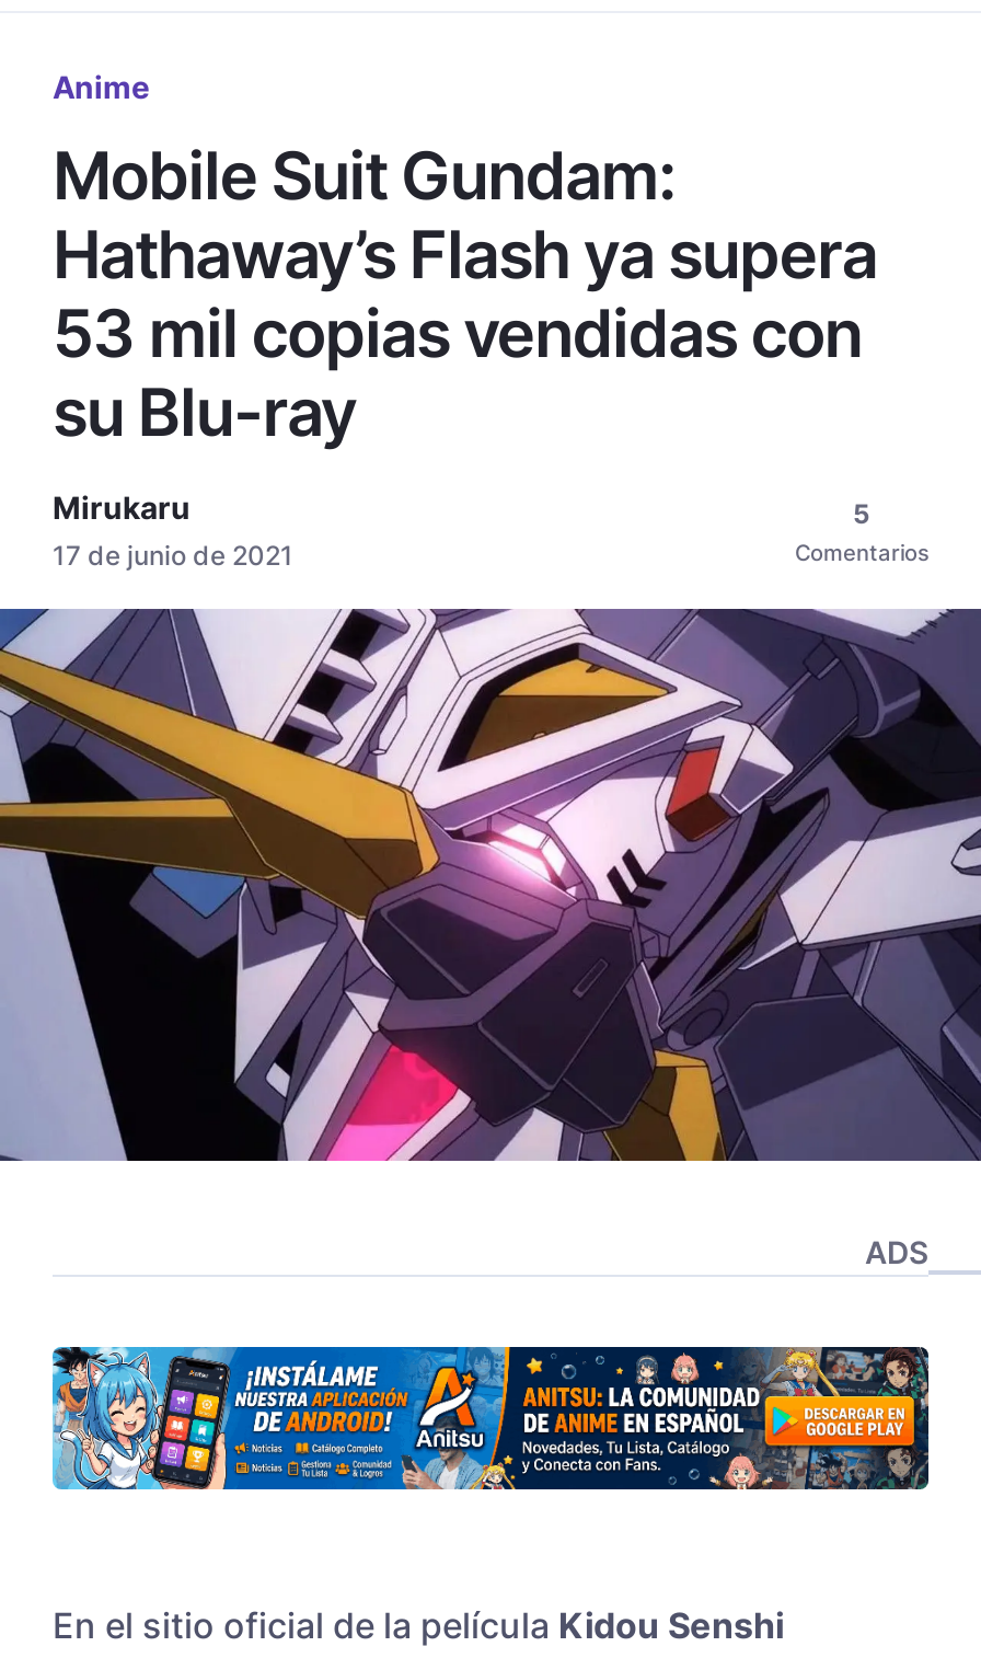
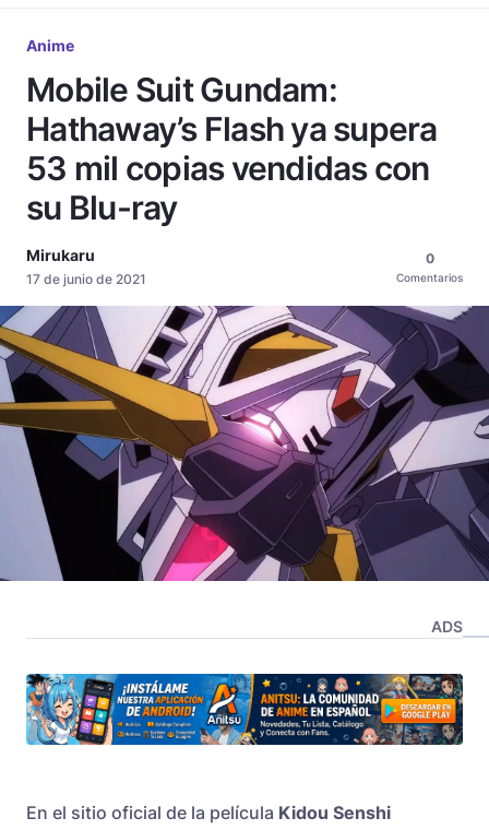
[853,497,870,530] 5 -> [425,250,434,266] 0

